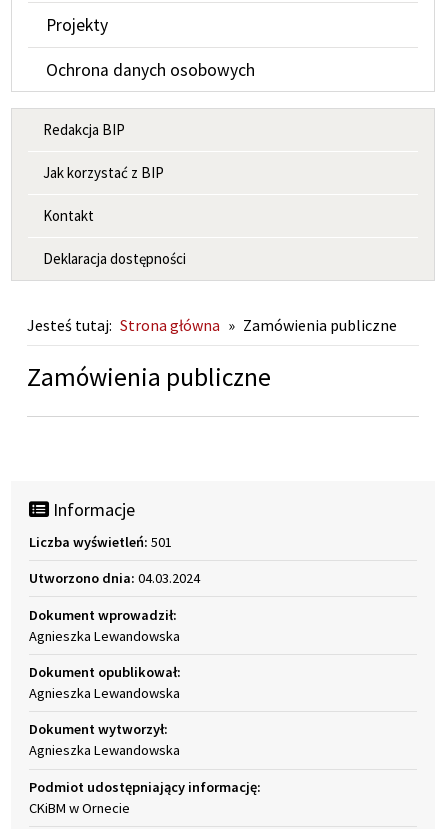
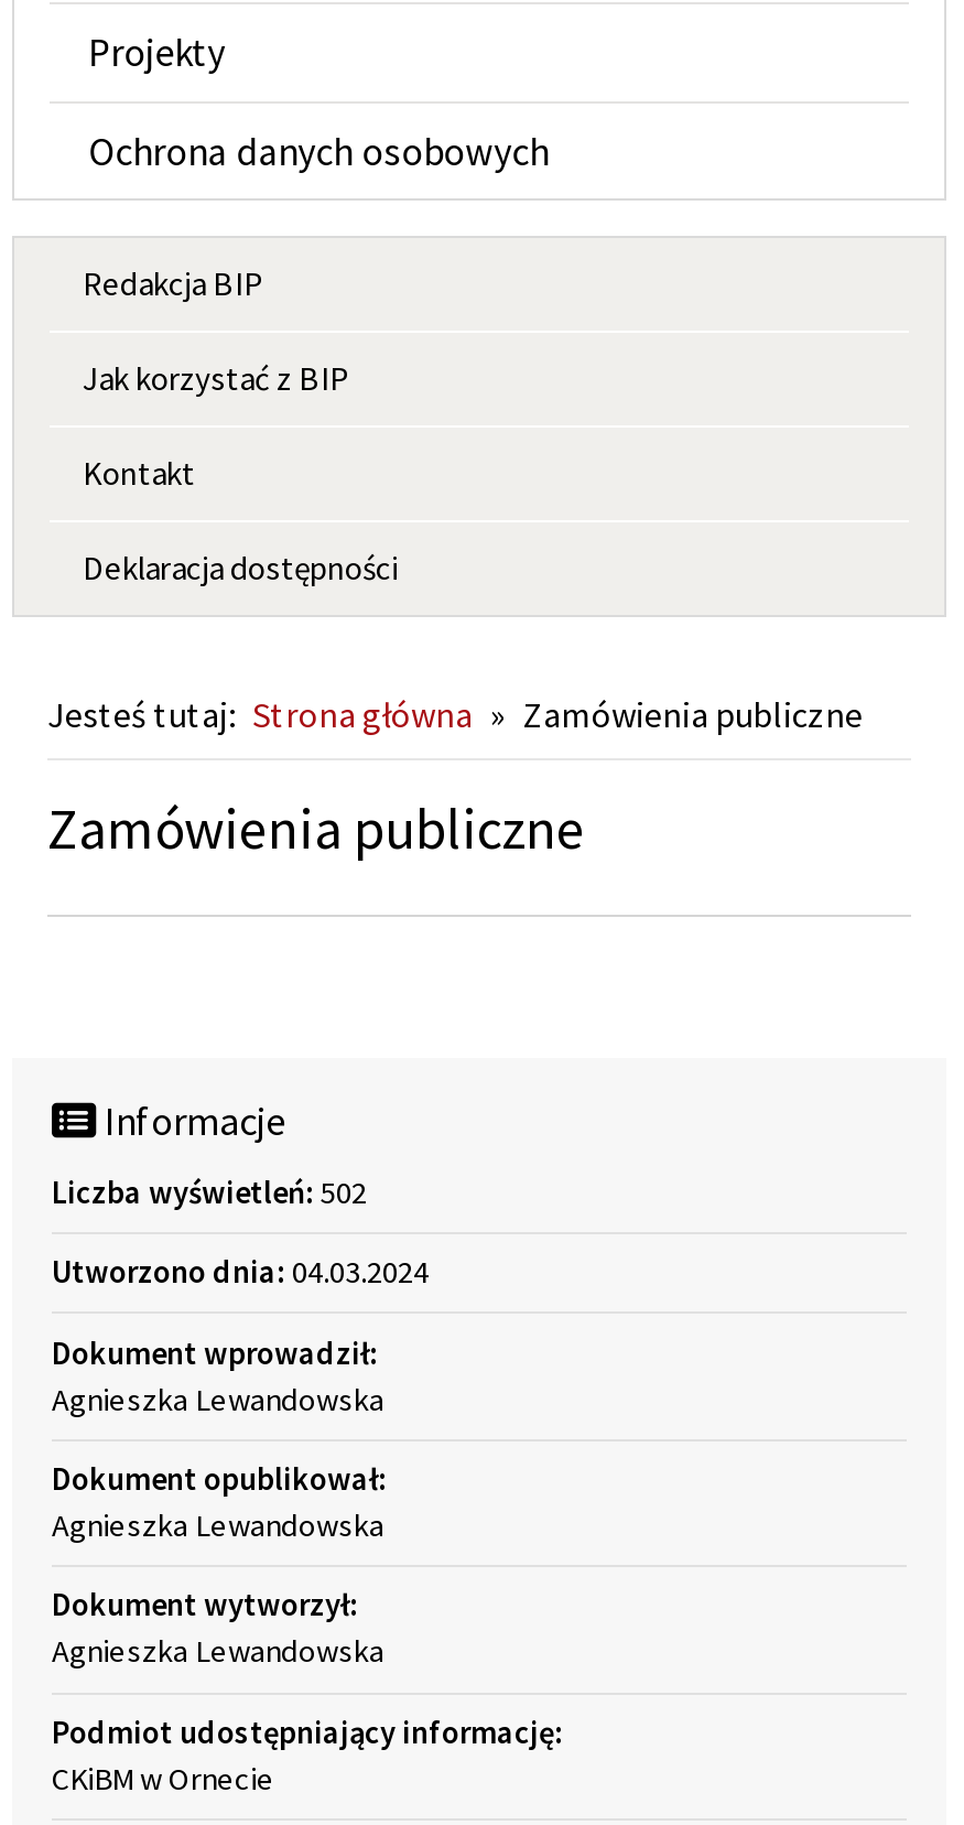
[29,533,172,551] Liczba wyświetleń: 501 -> [52,1172,367,1212] Liczba wyświetleń: 502

